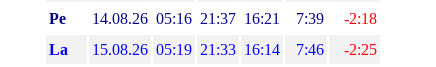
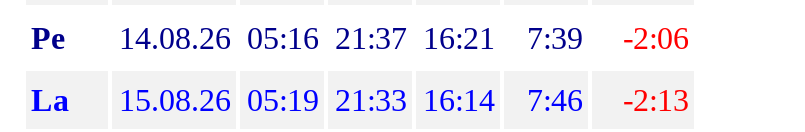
[48,10,377,27] Pe 14.08.26 05:16 21:37 16:21 7:39 -2:18 -> [31,21,689,55] Pe 14.08.26 05:16 21:37 16:21 7:39 -2:06
[48,41,377,58] La 15.08.26 05:19 21:33 16:14 7:46 -2:25 -> [31,83,689,117] La 15.08.26 05:19 21:33 16:14 7:46 -2:13

